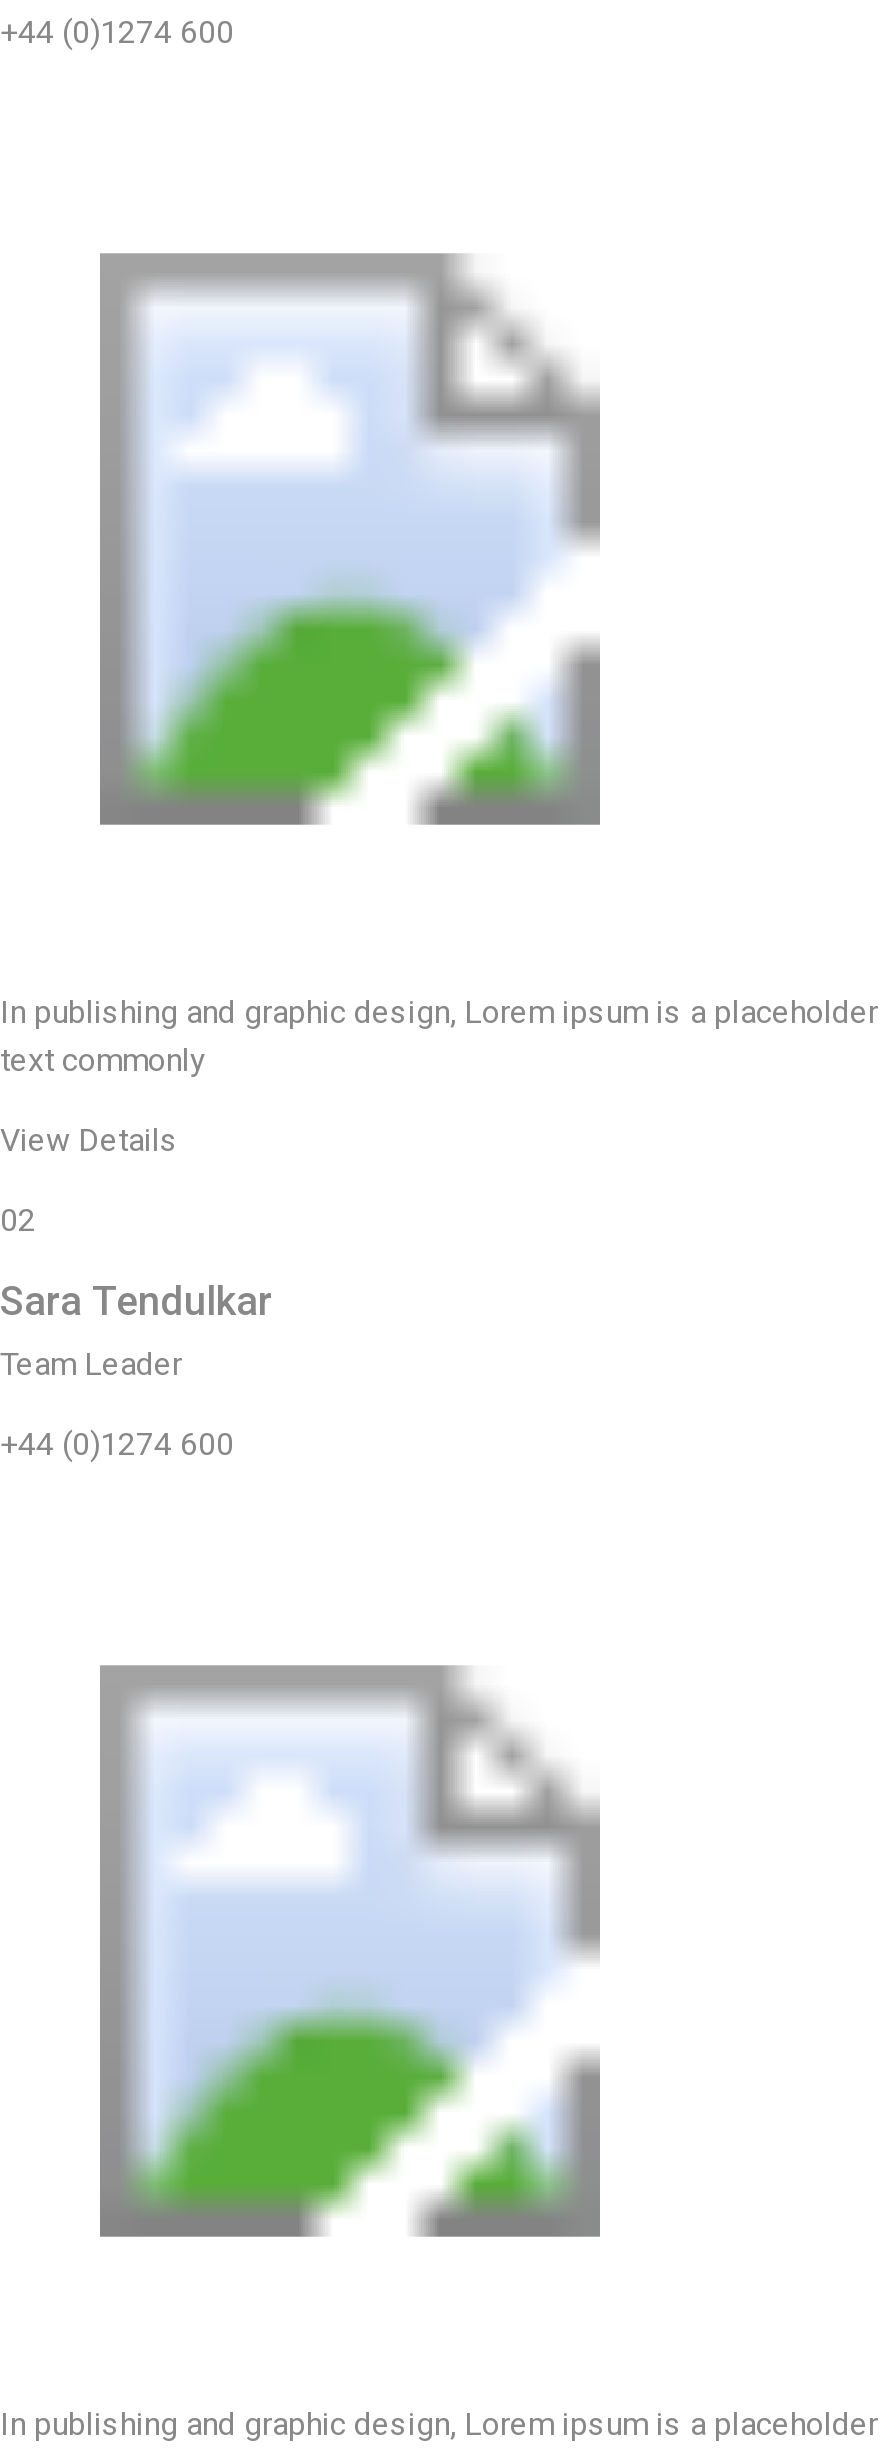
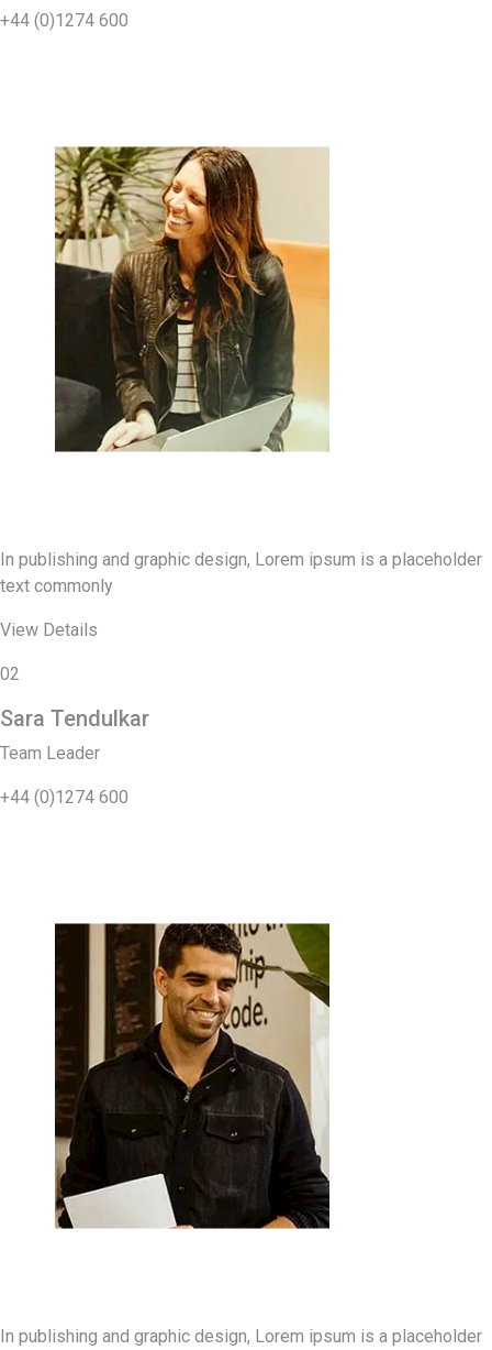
[98,251,602,827] [image] -> [54,143,331,457] [image]
[98,1663,602,2239] [image] -> [55,920,331,1233] [image]

